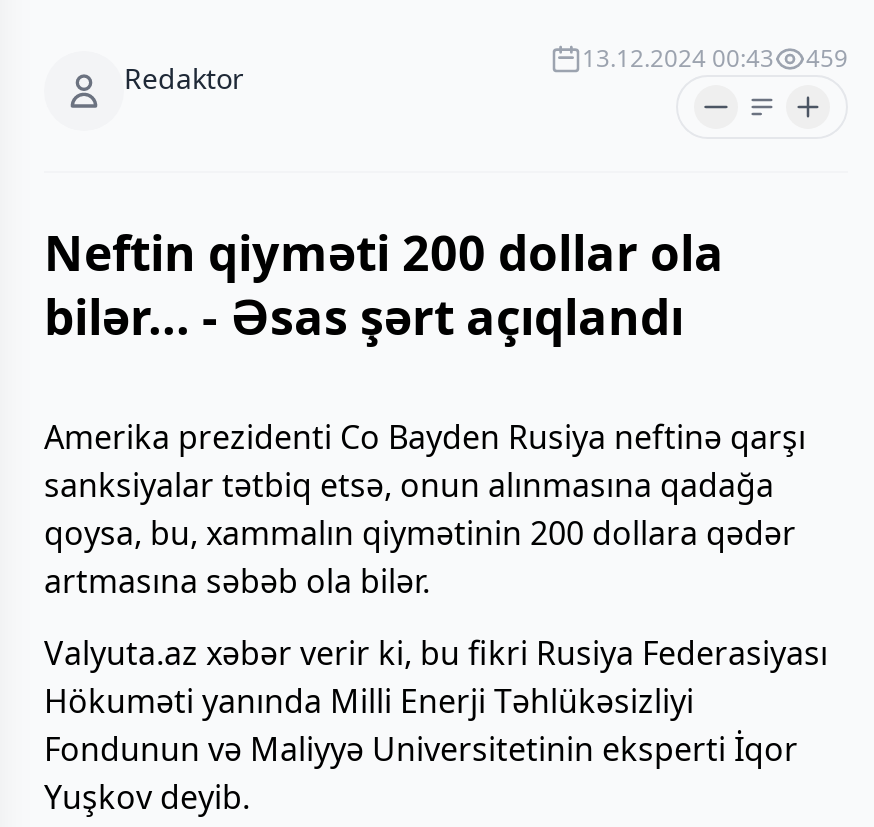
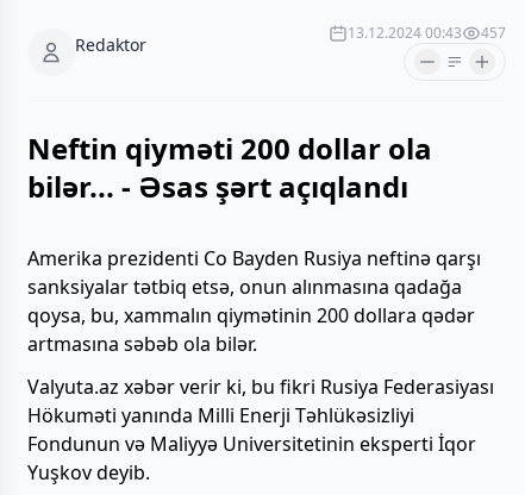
[582,40,848,74] 13.12.2024 00:43 459 -> [348,22,506,42] 13.12.2024 00:43 457

